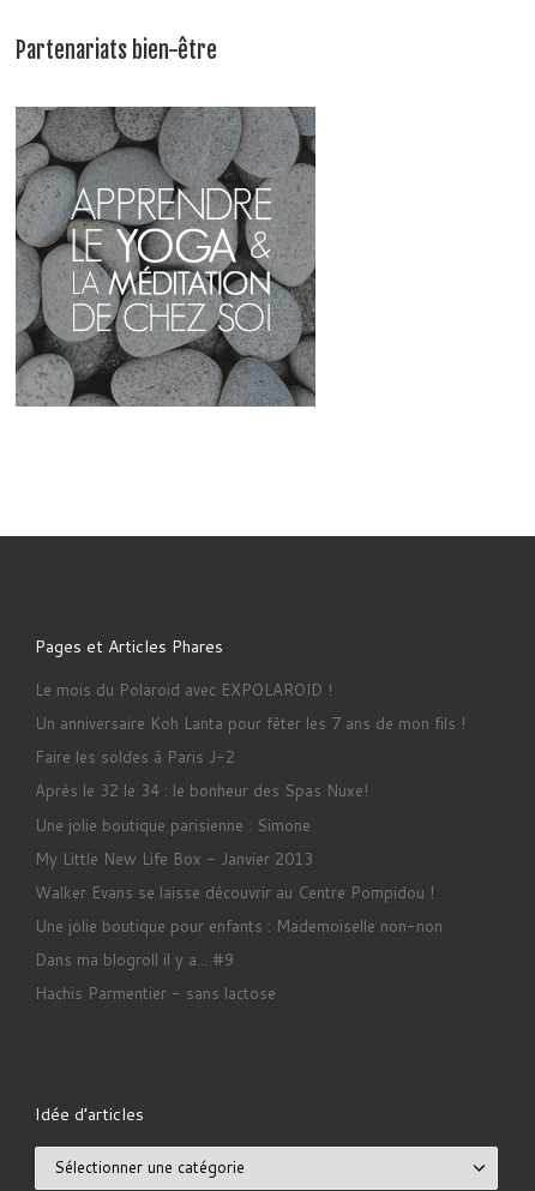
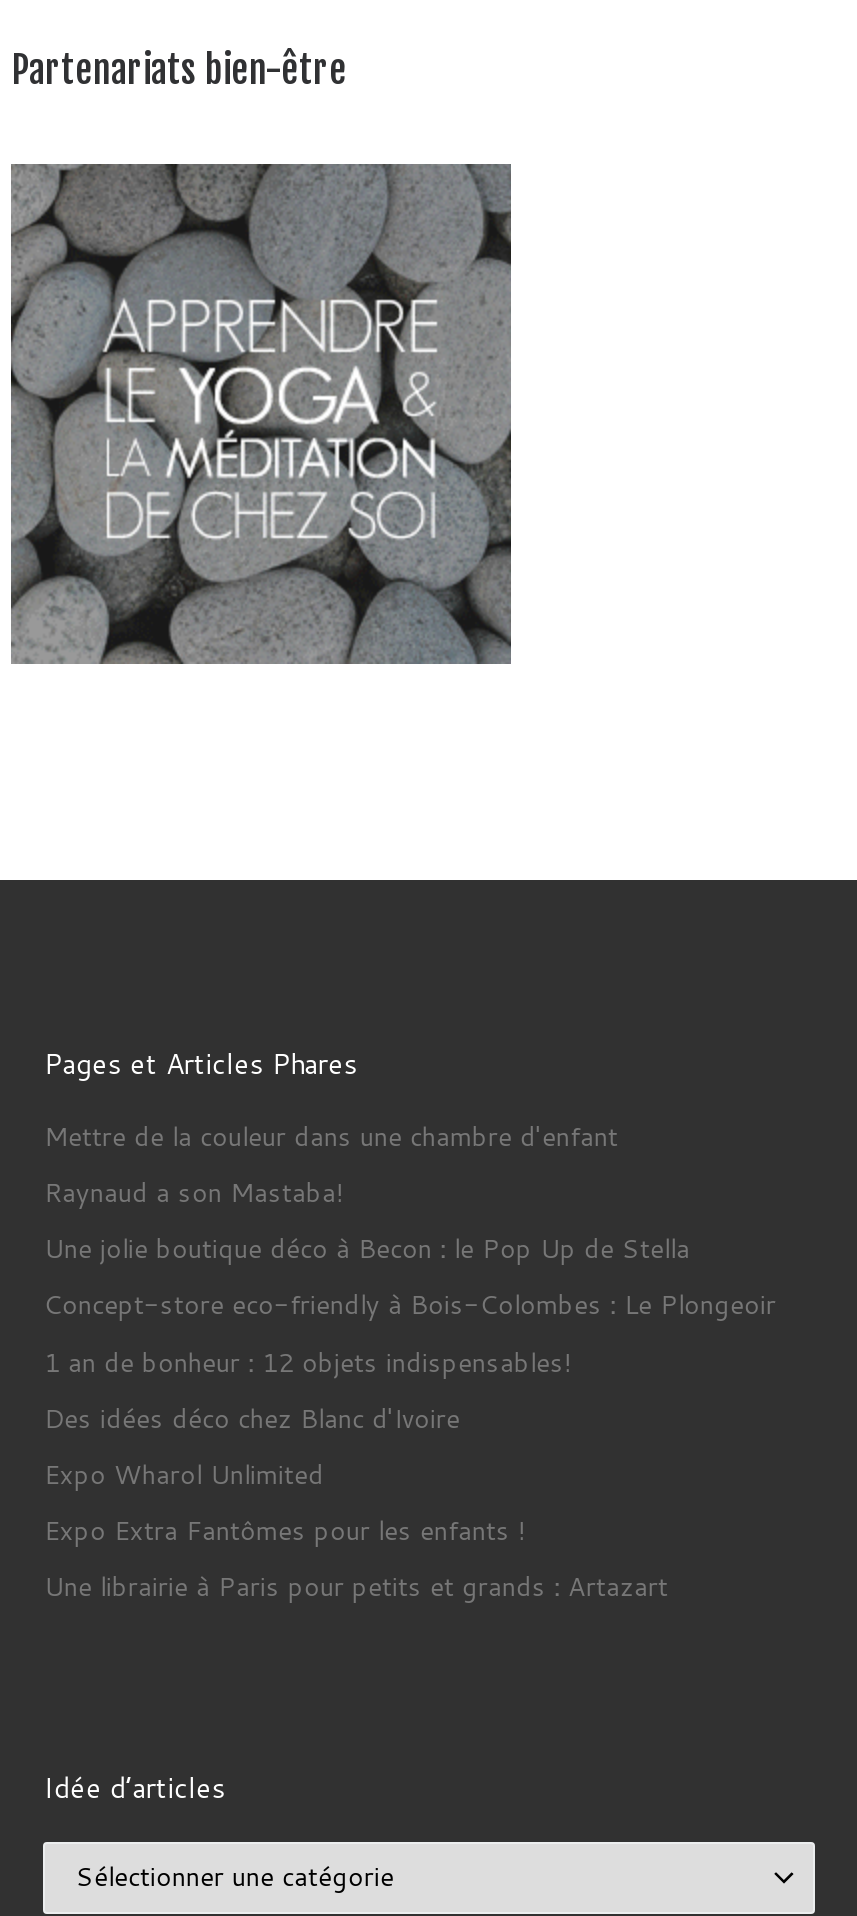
[35,679,466,1004] Le mois du Polaroid avec EXPOLAROID ! | Un anniversaire Koh Lanta pour fêter les 7 ans de mon fils ! | Faire les soldes à Paris J-2 | Après le 32 le 34 : le bonheur des Spas Nuxe! | Une jolie boutique parisienne : Simone | My Little New Life Box - Janvier 2013 | Walker Evans se laisse découvrir au Centre Pompidou ! | Une jolie boutique pour enfants : Mademoiselle non-non | Dans ma blogroll il y a... #9 | Hachis Parmentier - sans lactose -> [44,1118,776,1604] Mettre de la couleur dans une chambre d'enfant | Raynaud a son Mastaba! | Une jolie boutique déco à Becon : le Pop Up de Stella | Concept-store eco-friendly à Bois-Colombes : Le Plongeoir | 1 an de bonheur : 12 objets indispensables! | Des idées déco chez Blanc d'Ivoire | Expo Wharol Unlimited | Expo Extra Fantômes pour les enfants ! | Une librairie à Paris pour petits et grands : Artazart

